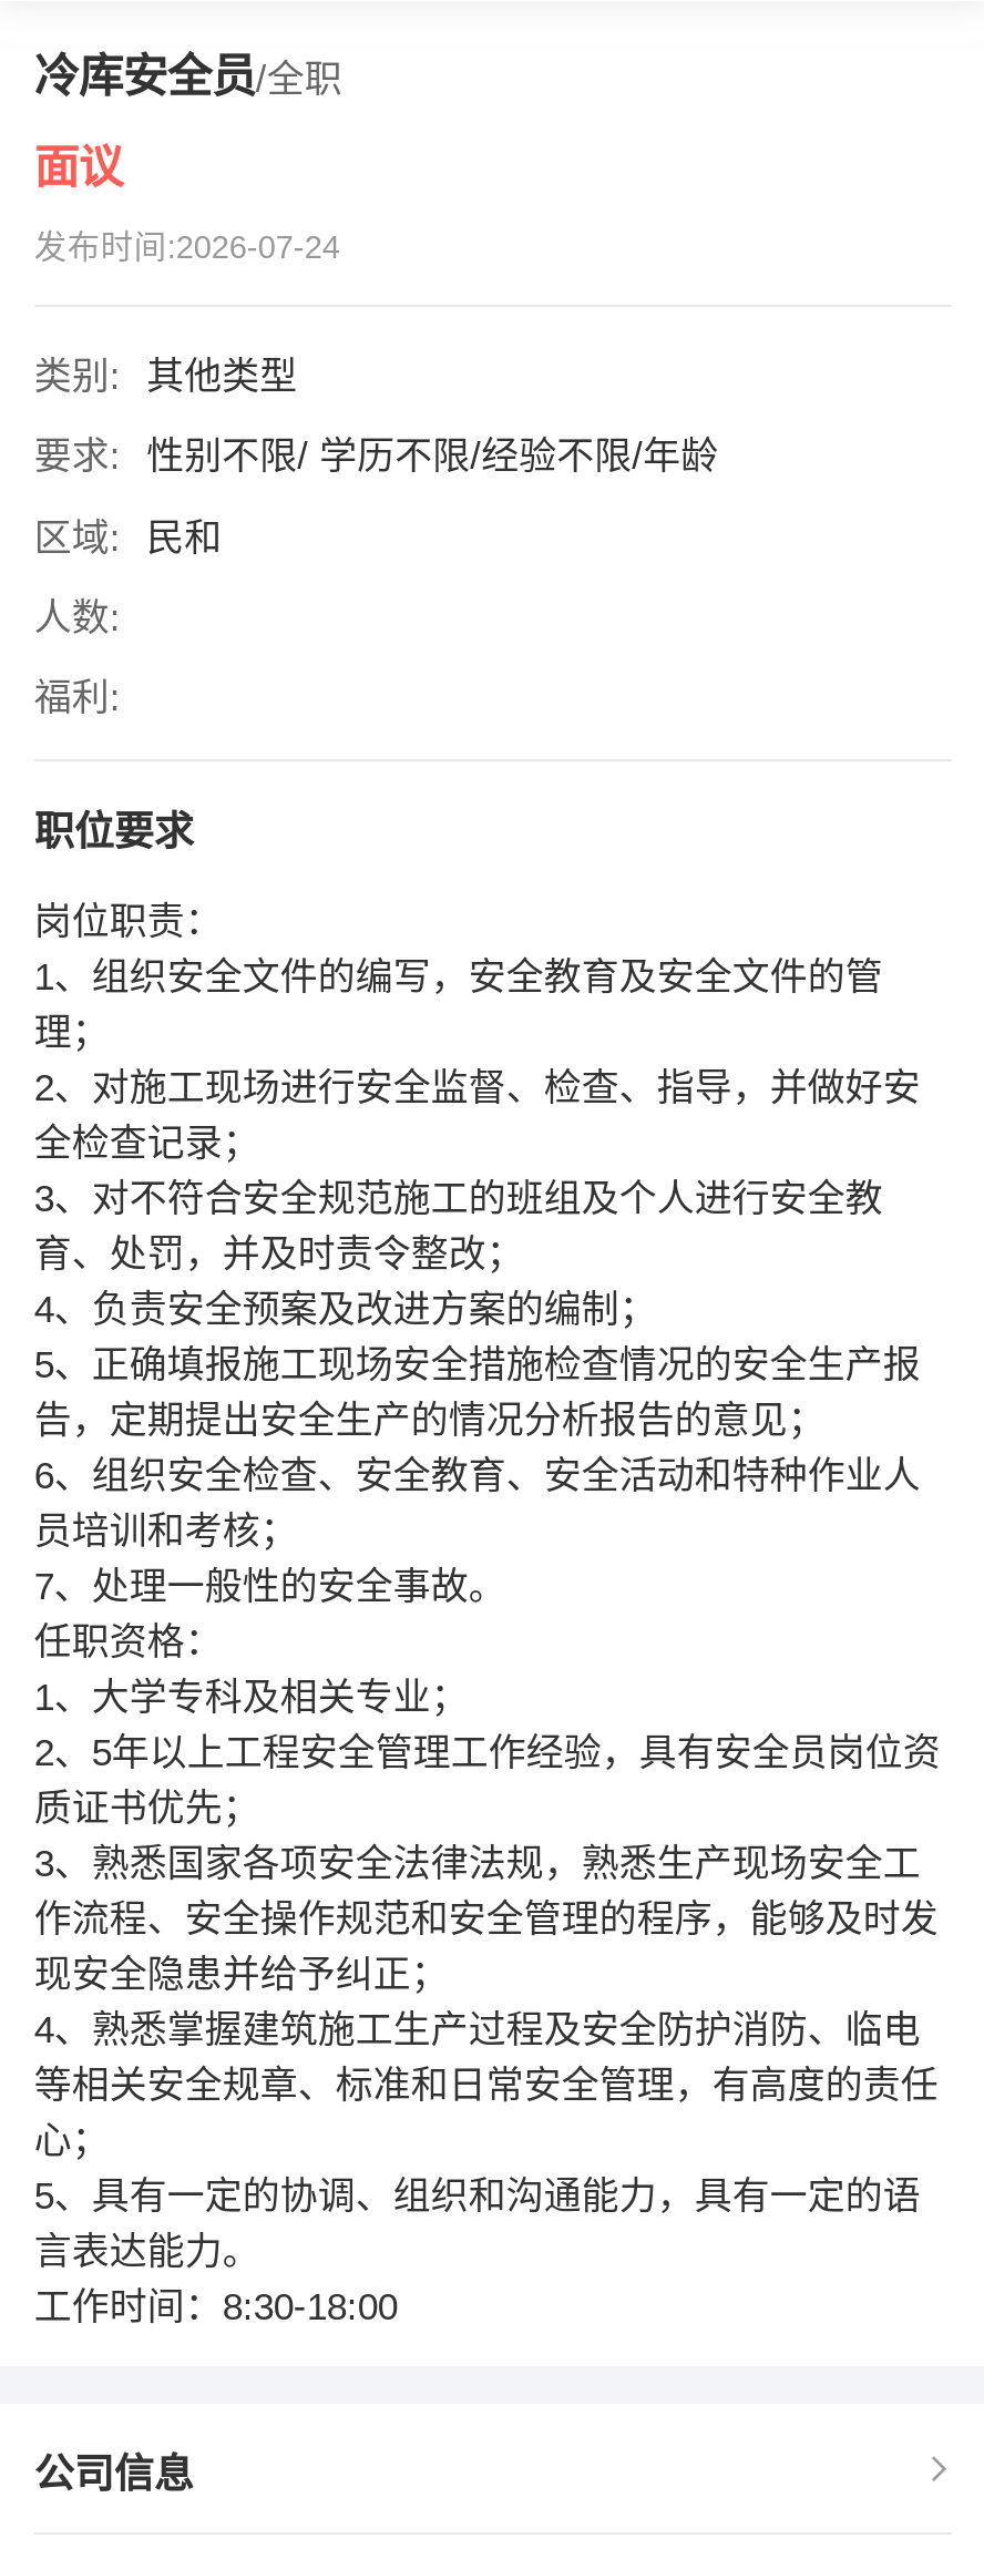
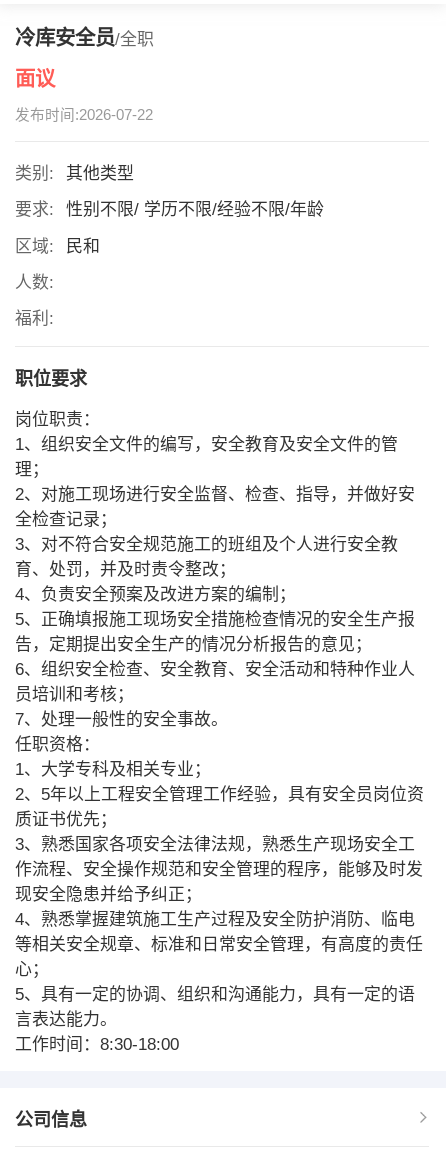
[34,230,340,265] 发布时间:2026-07-24 -> [15,107,153,123] 发布时间:2026-07-22

